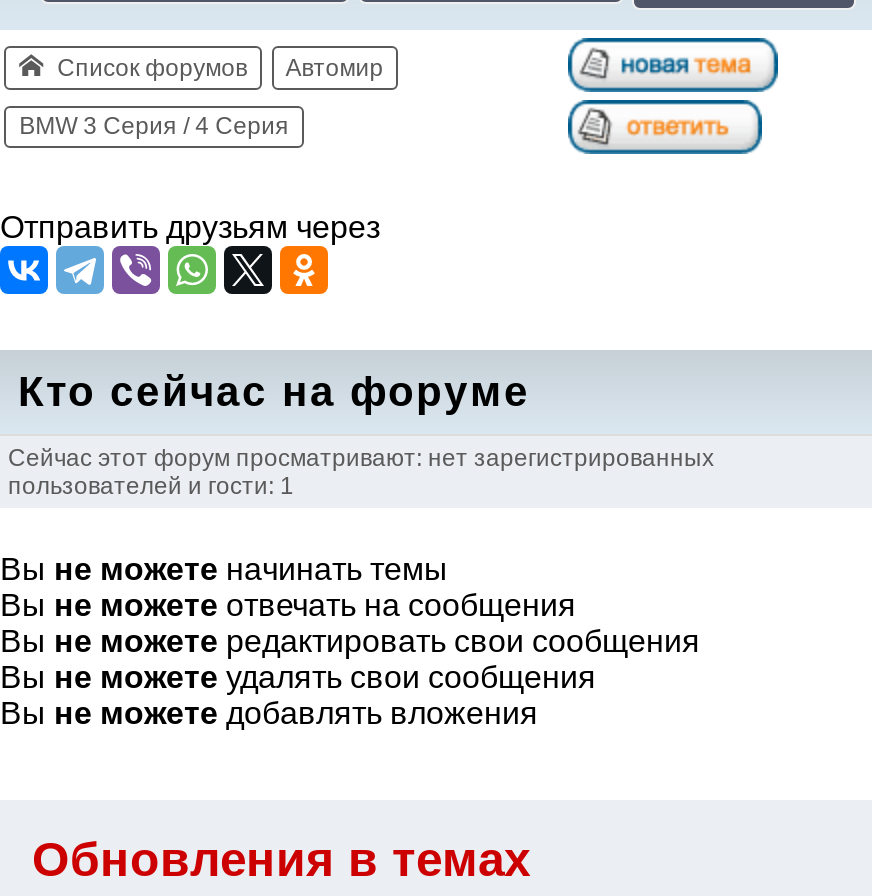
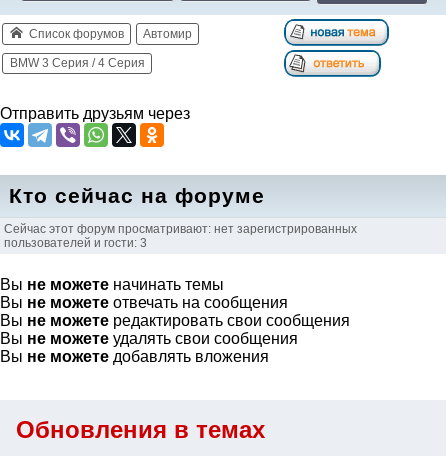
[8,473,294,501] пользователей и гости: 1 -> [4,236,147,250] пользователей и гости: 3

